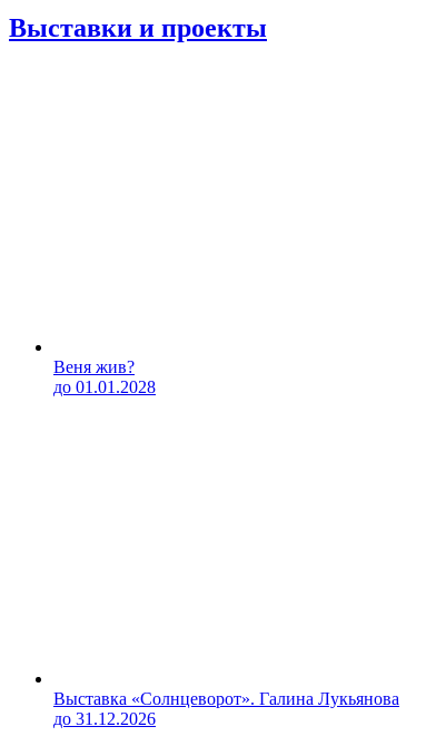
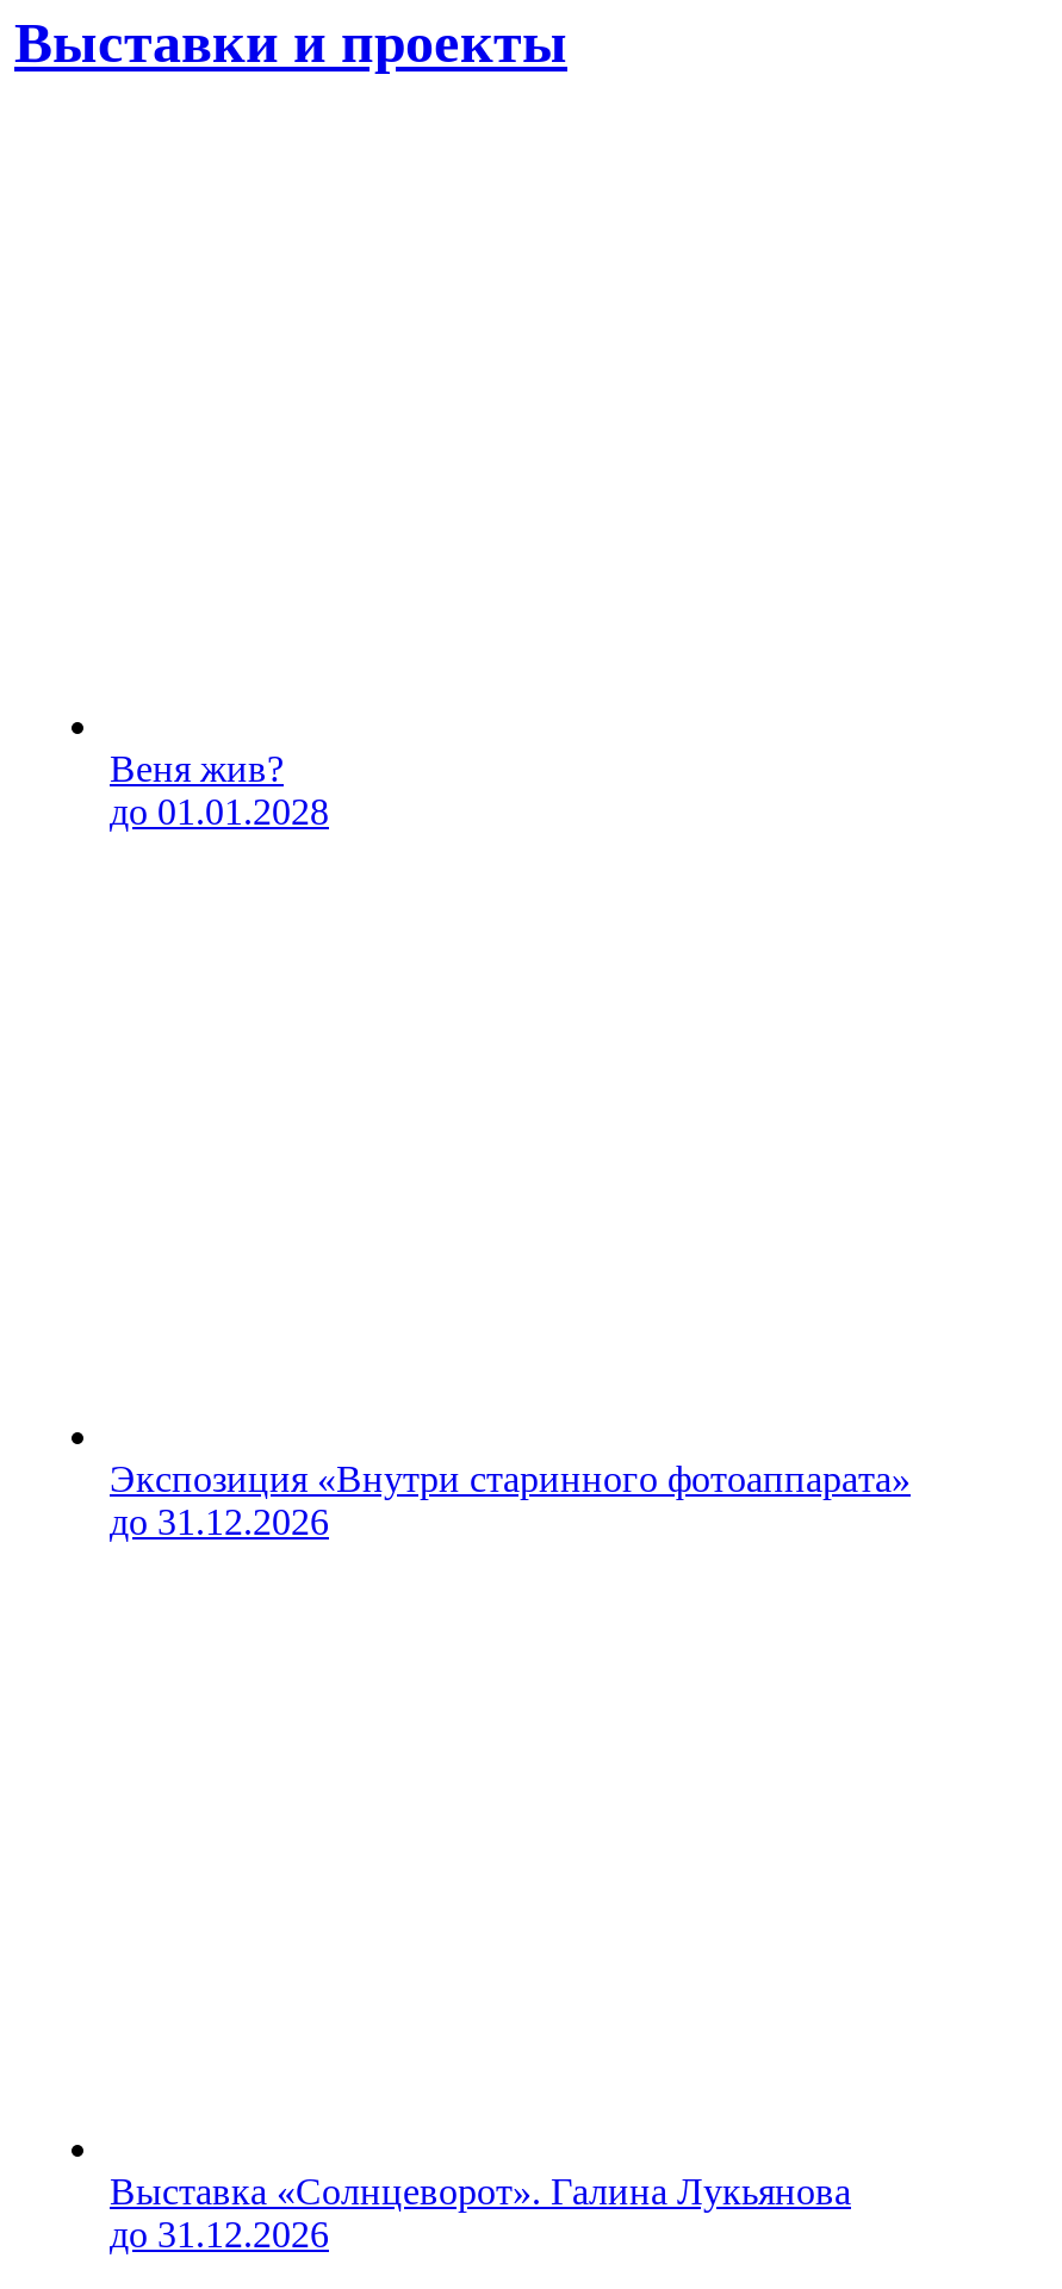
none -> [110,1459,911,1542] Экспозиция «Внутри старинного фотоаппарата» | до 31.12.2026

